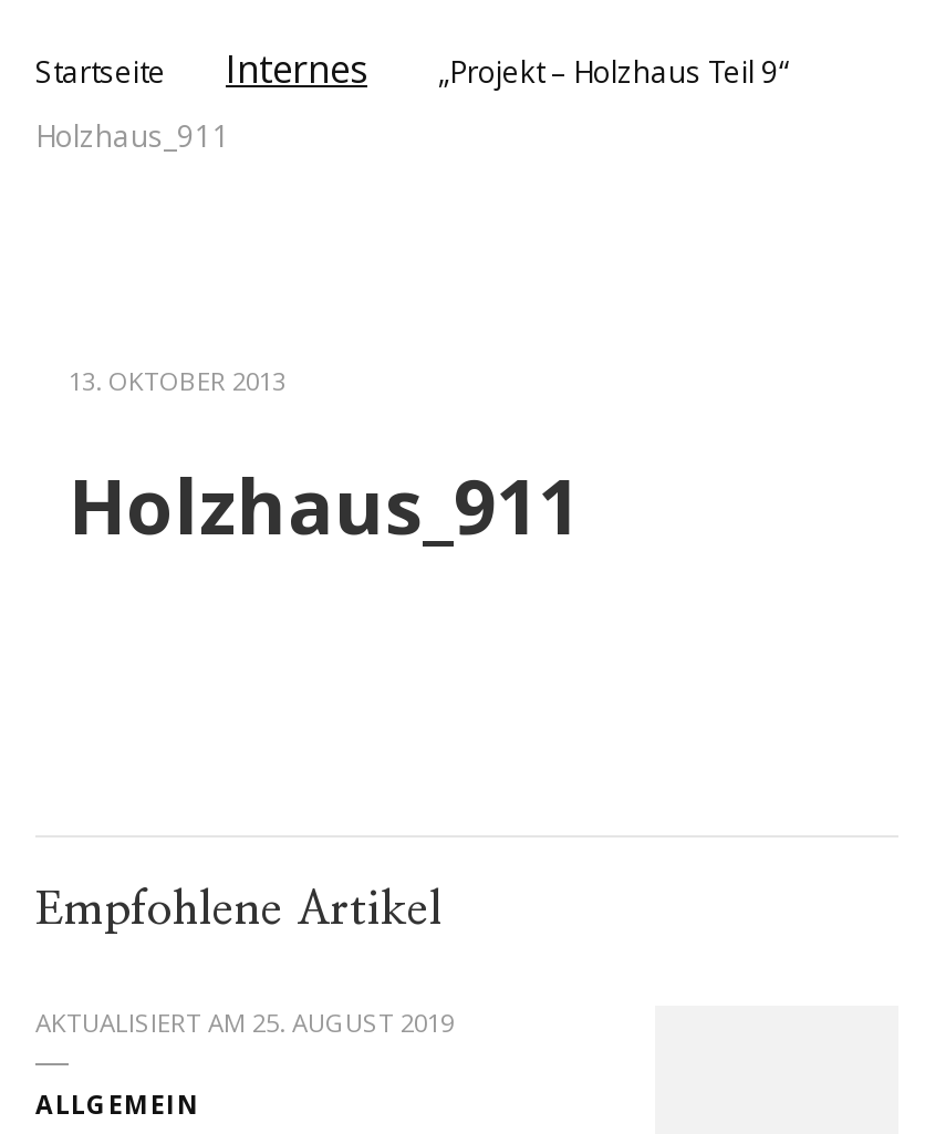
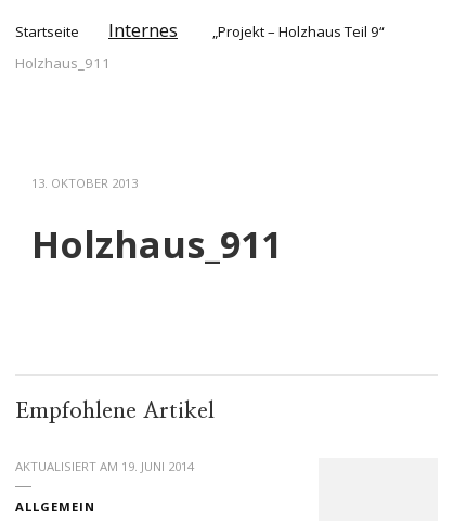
[35,1006,454,1040] AKTUALISIERT AM 25. AUGUST 2019 -> [15,458,194,475] AKTUALISIERT AM 19. JUNI 2014

